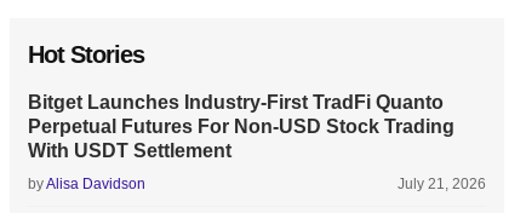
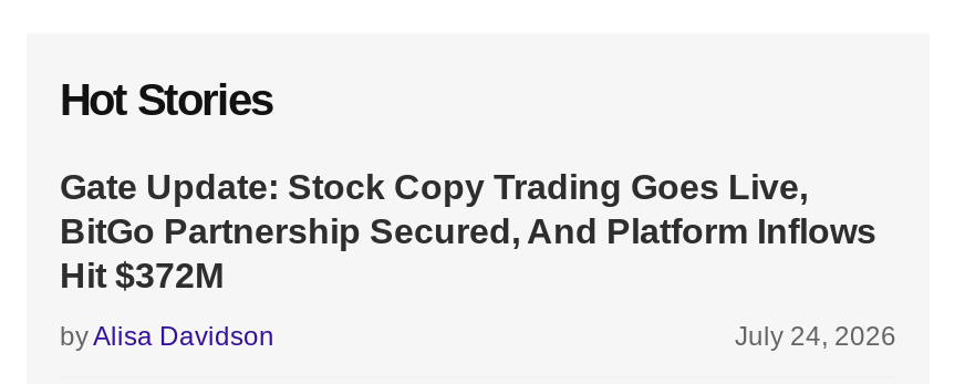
[28,92,454,161] Bitget Launches Industry-First TradFi Quanto | Perpetual Futures For Non-USD Stock Trading | With USDT Settlement -> [60,169,876,295] Gate Update: Stock Copy Trading Goes Live, | BitGo Partnership Secured, And Platform Inflows | Hit $372M
[398,176,486,193] July 21, 2026 -> [735,321,896,352] July 24, 2026

